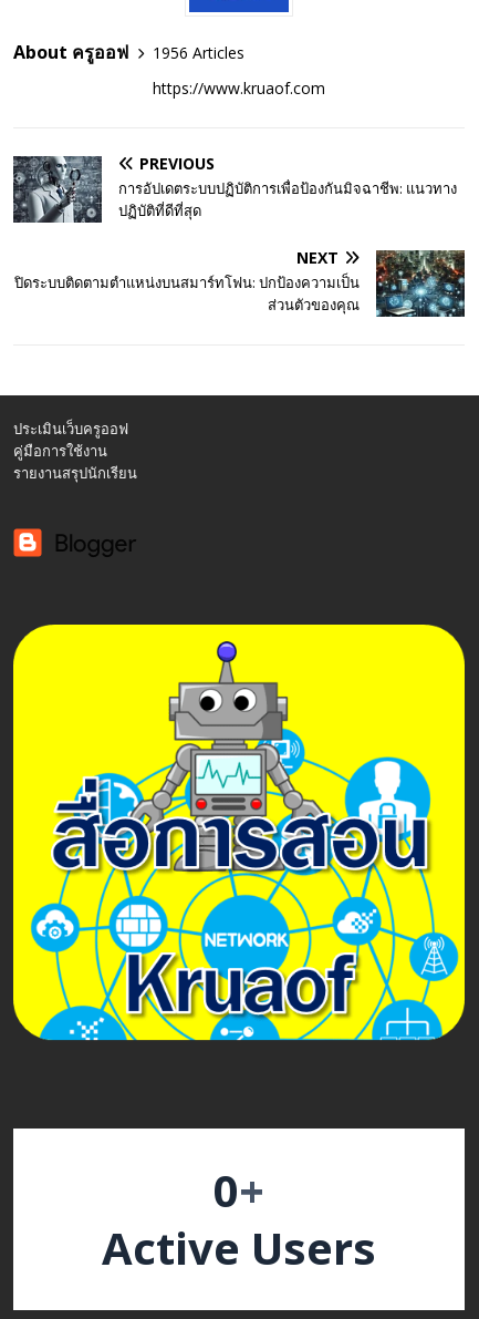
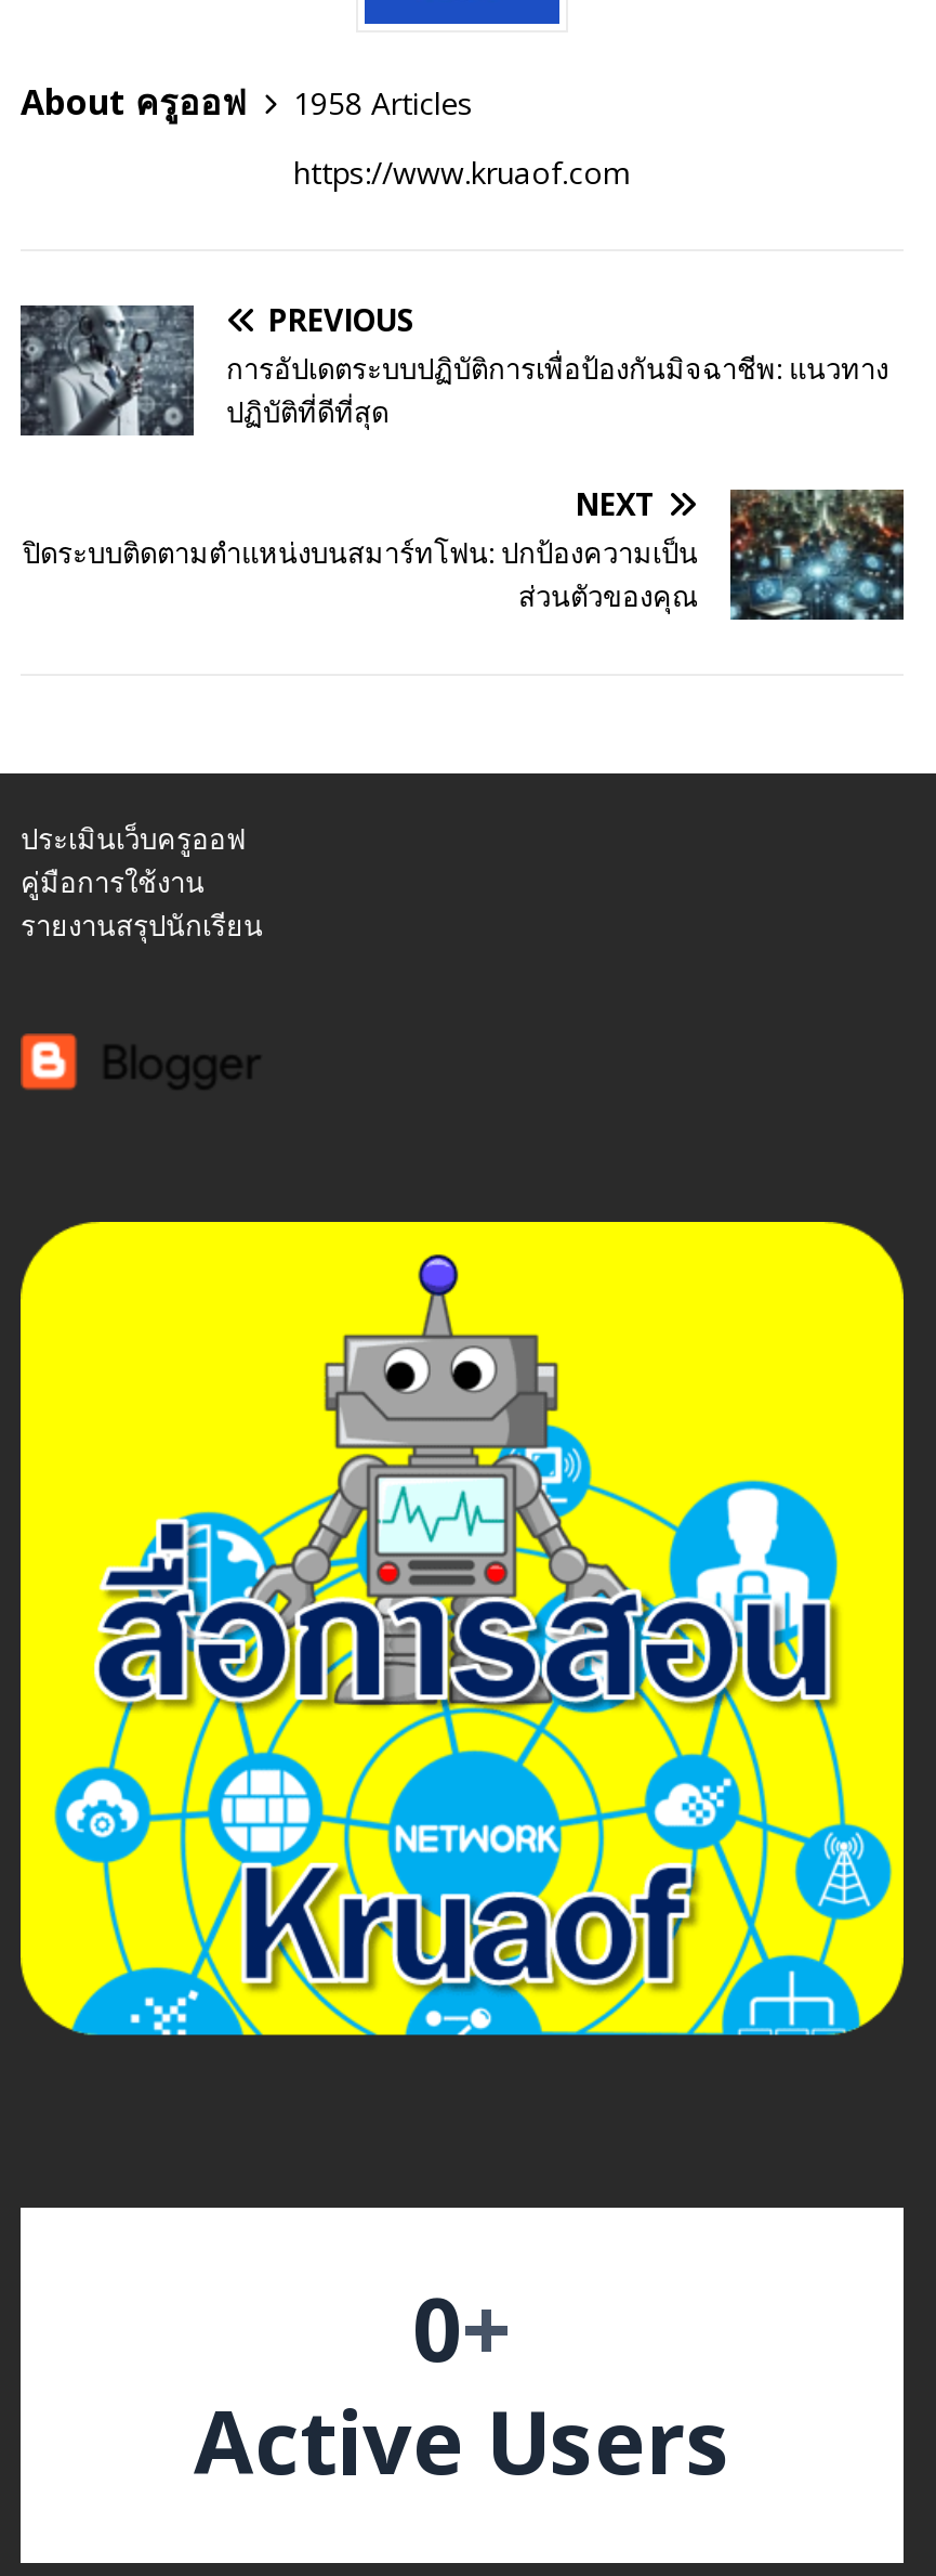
[13,40,244,65] About ครูออฟ 1956 Articles -> [21,79,473,126] About ครูออฟ 1958 Articles

